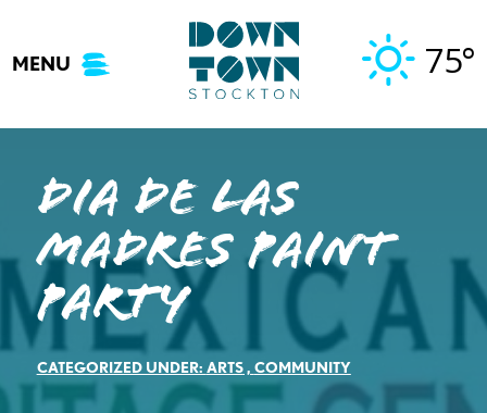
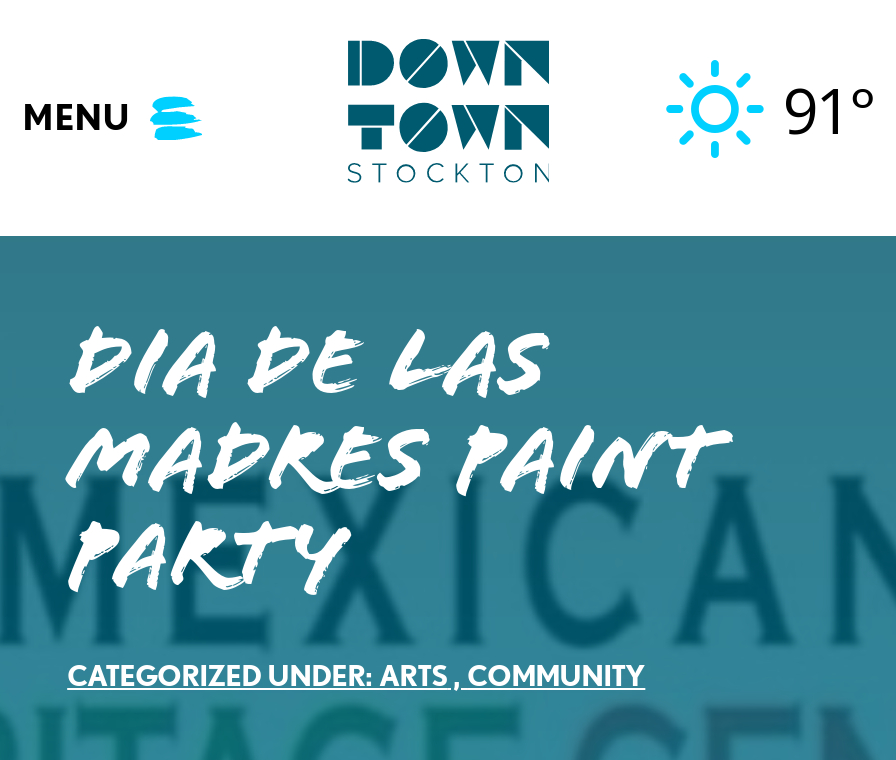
[426,36,475,82] 75° -> [783,67,874,151] 91°

